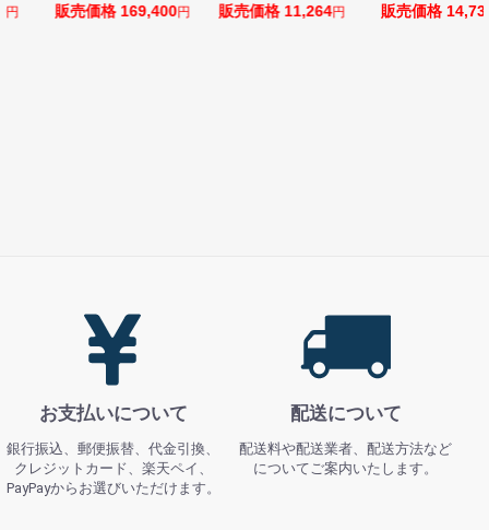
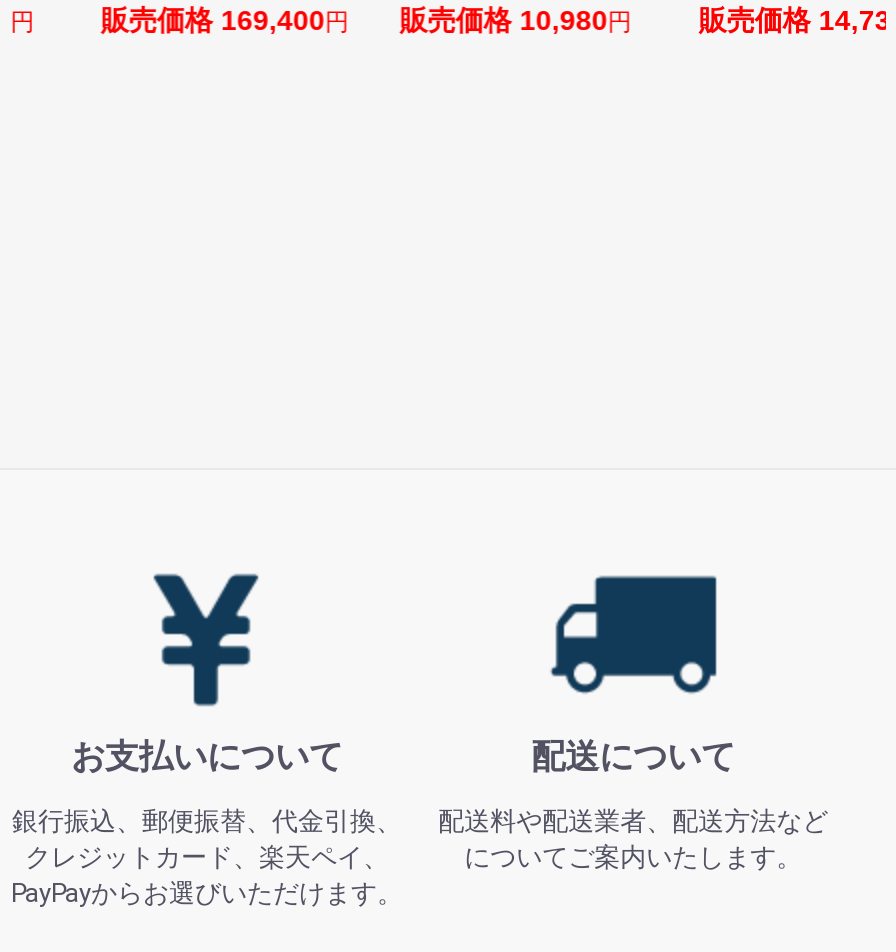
[55,3,345,20] 販売価格 169,400円 販売価格 11,264円 -> [101,5,632,37] 販売価格 169,400円 販売価格 10,980円

